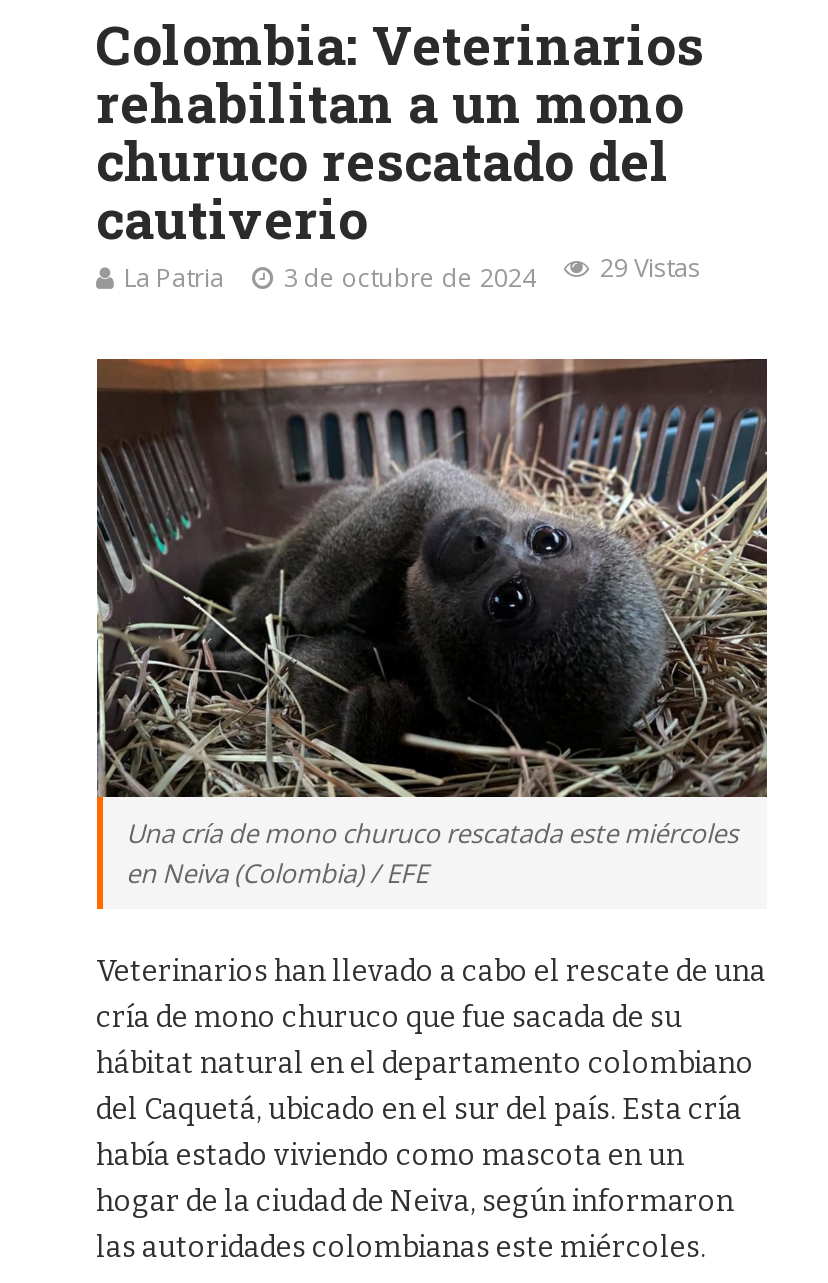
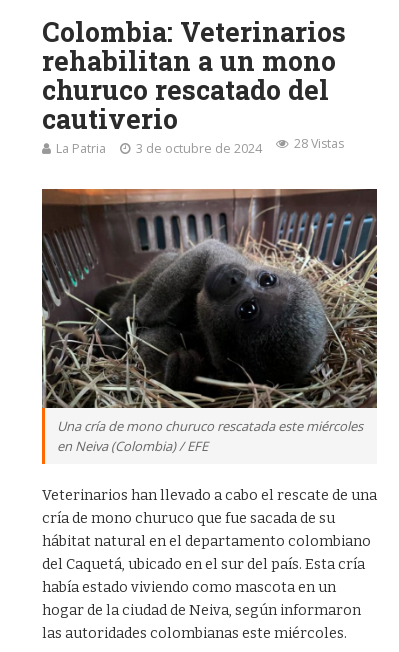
[124,251,700,295] La Patria 3 de octubre de 2024 29 Vistas -> [55,135,343,157] La Patria 3 de octubre de 2024 28 Vistas

